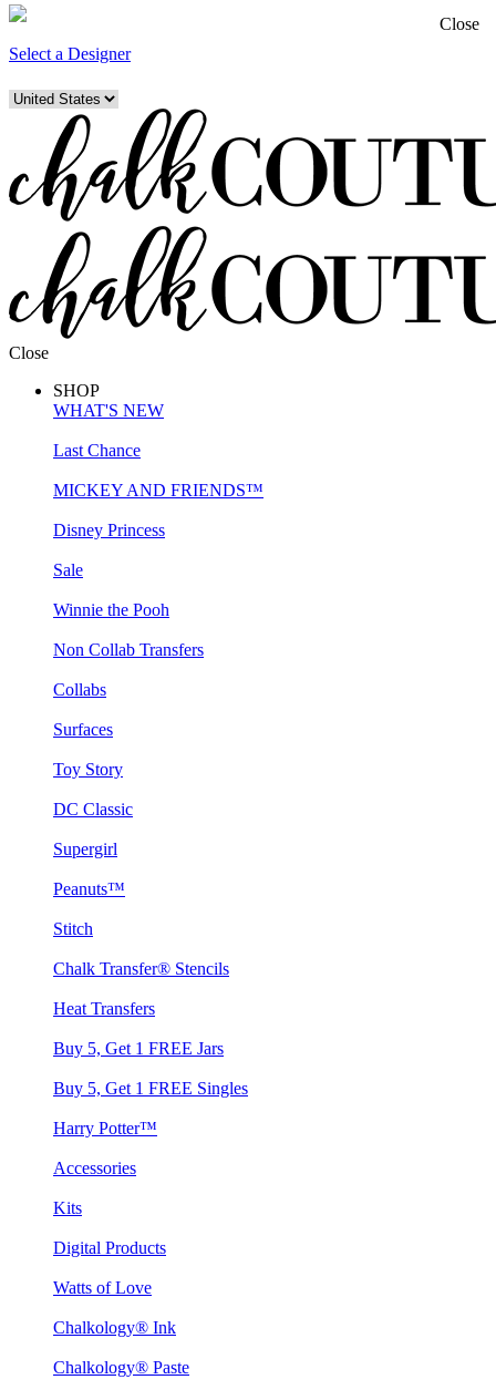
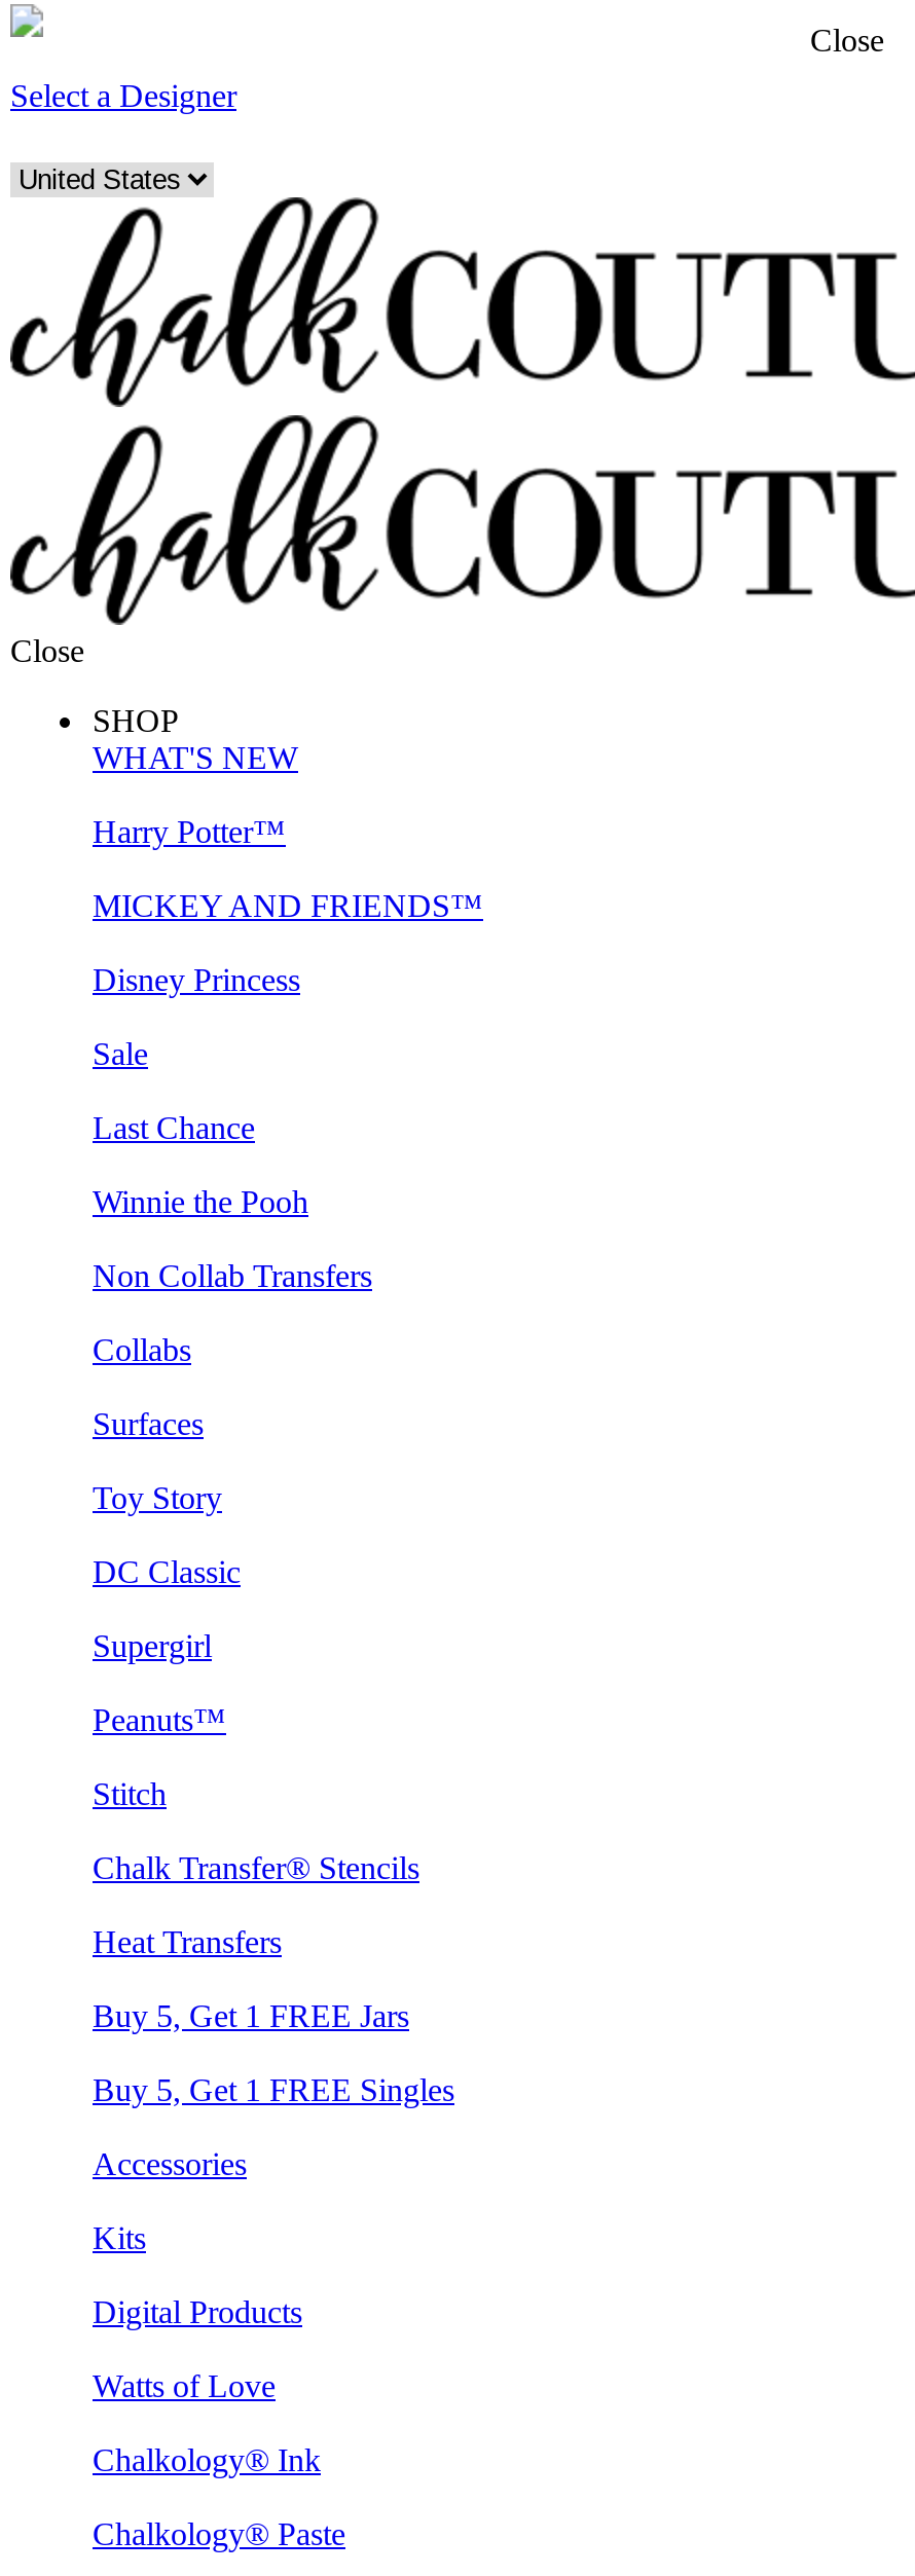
moved [53,441,141,460] -> [93,1110,255,1145]: Last Chance
moved [53,600,248,1098] -> [93,1184,454,2107]: Winnie the Pooh | Non Collab Transfers | Collabs | ... | Buy 5, Get 1 FREE Jars | Buy 5, Get 1 FREE Singles
moved [53,1119,157,1137] -> [93,814,286,849]: Harry Potter™

